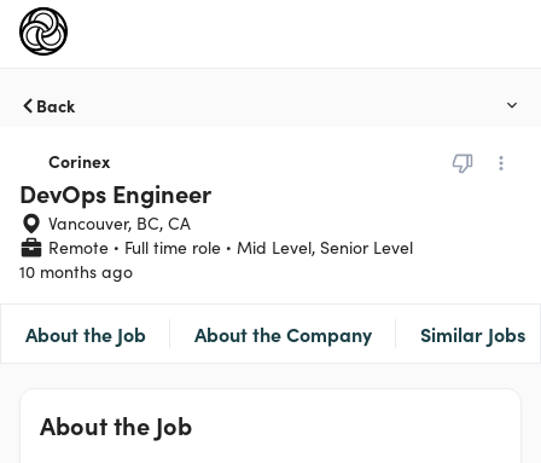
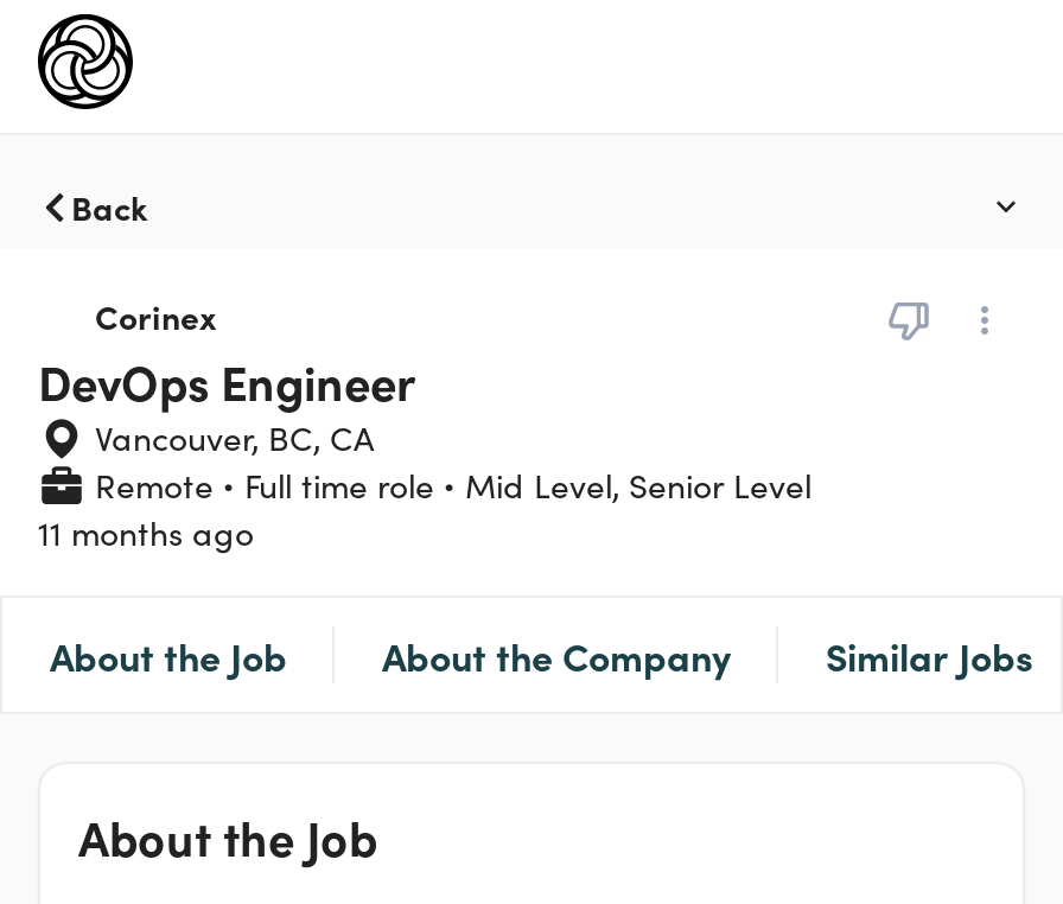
[19,260,133,283] 10 months ago -> [38,510,254,555] 11 months ago

